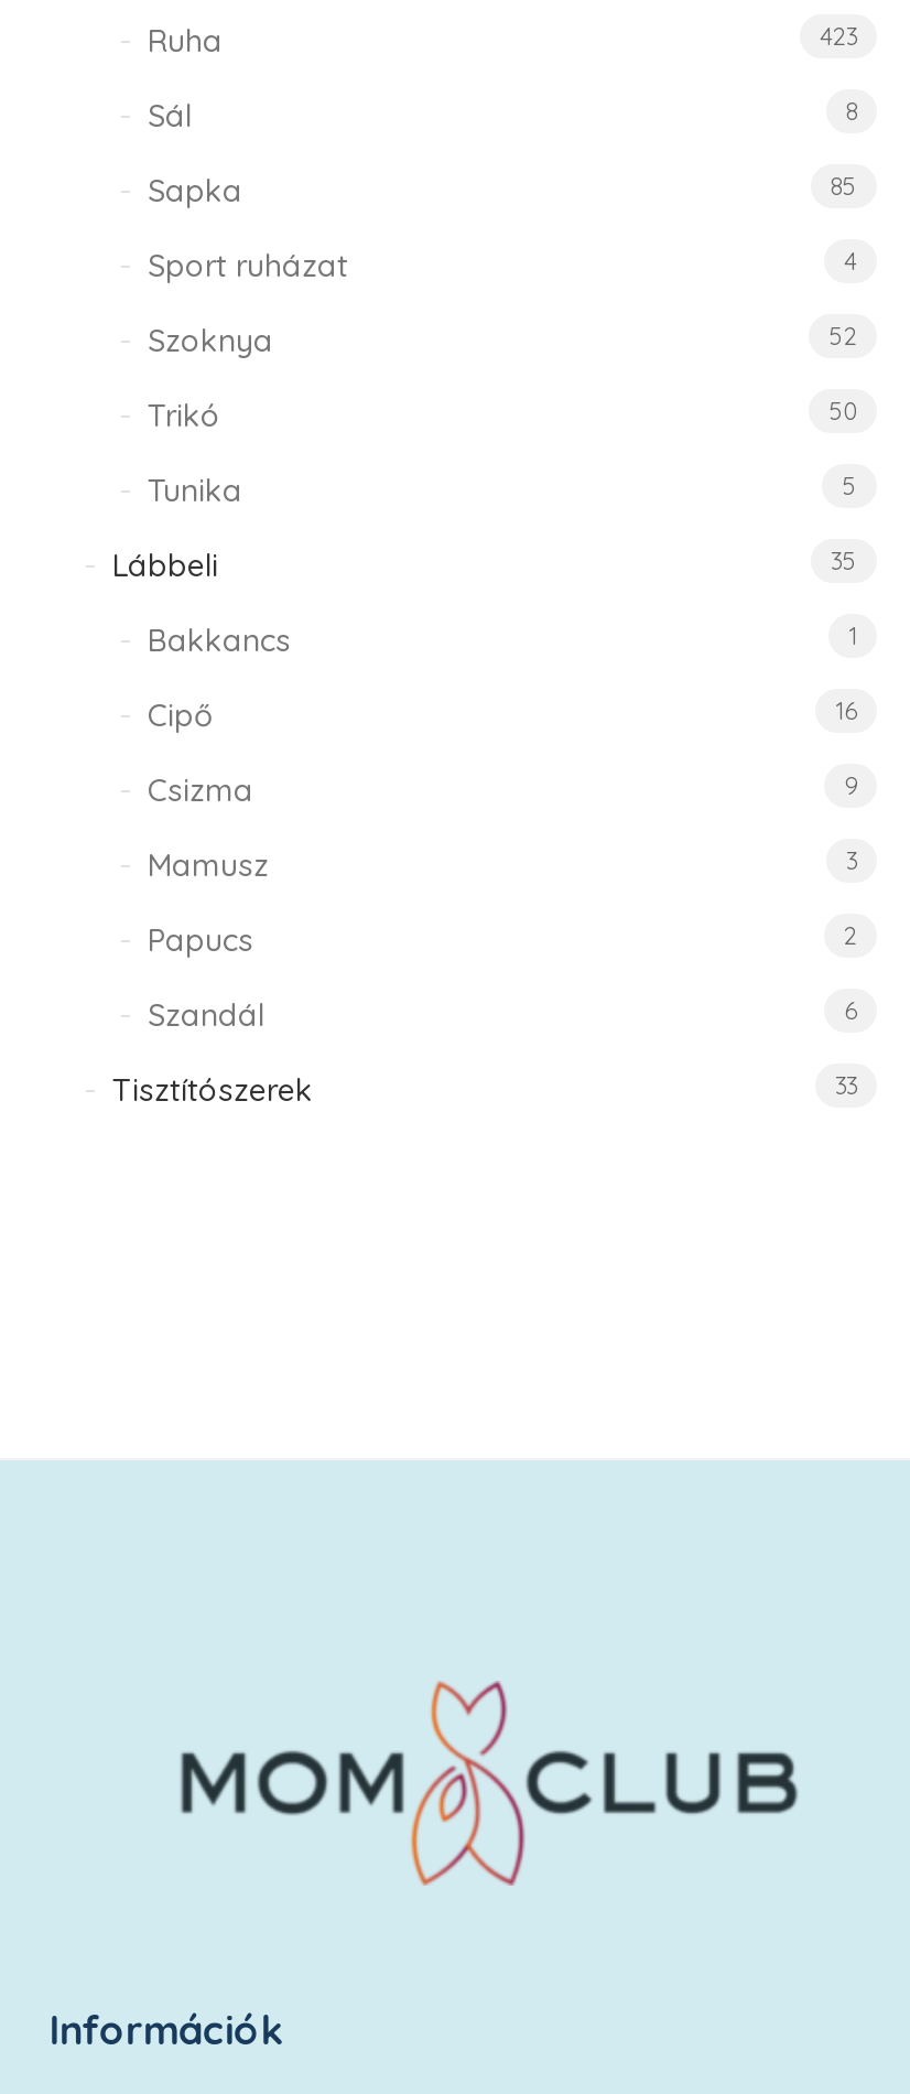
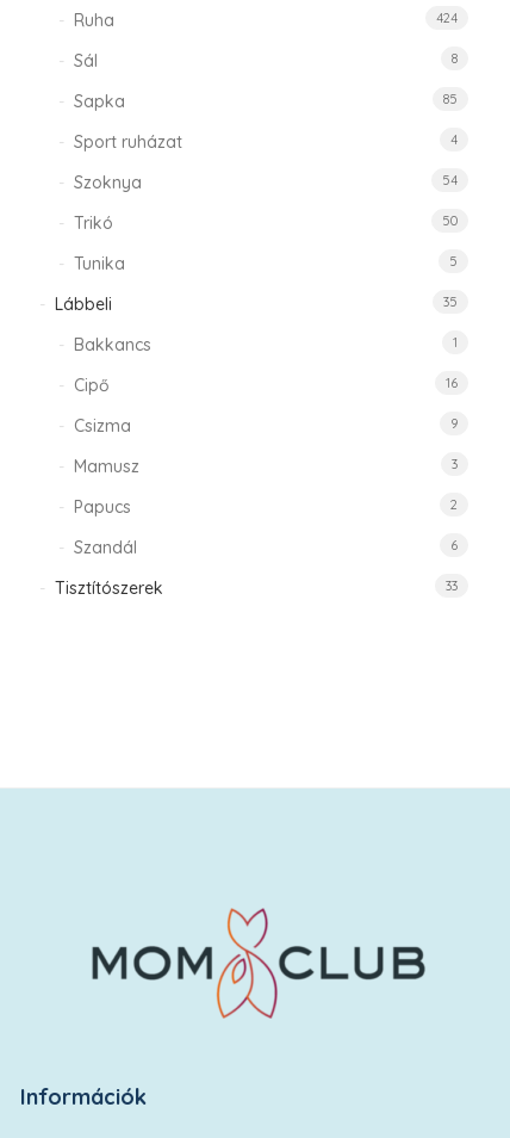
[820,22,857,52] 423 -> [436,10,458,27] 424
[828,321,857,352] 52 -> [442,172,458,189] 54

